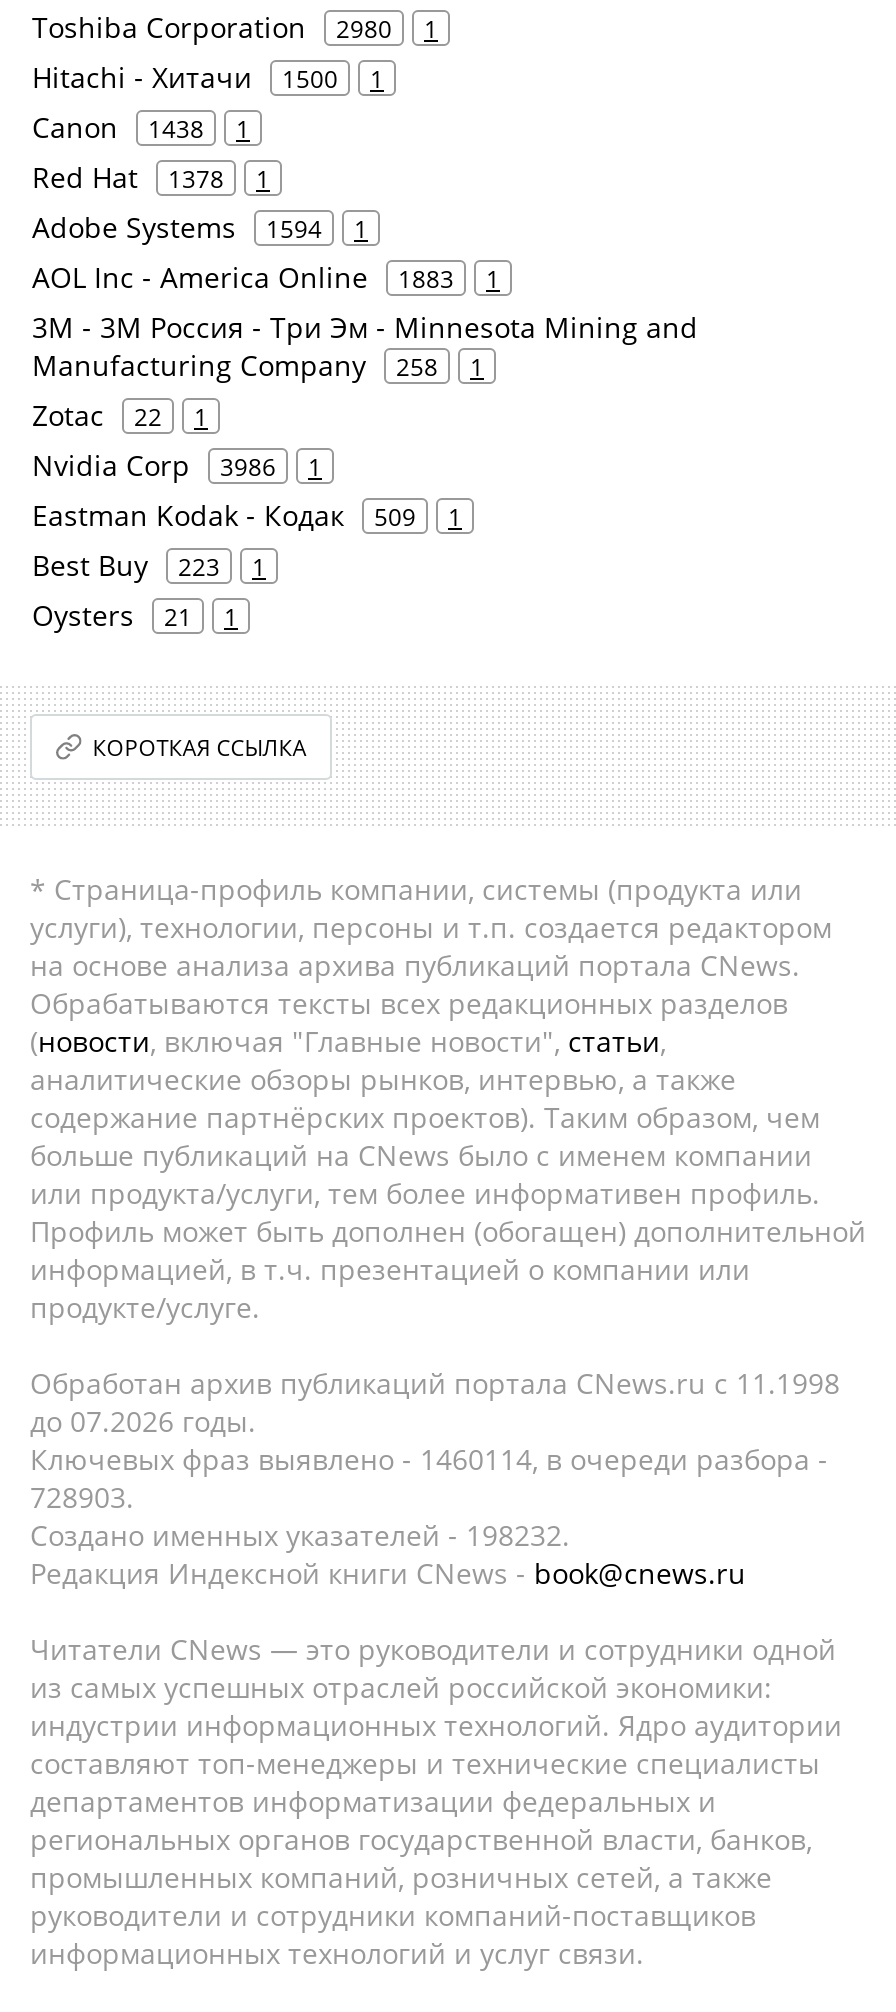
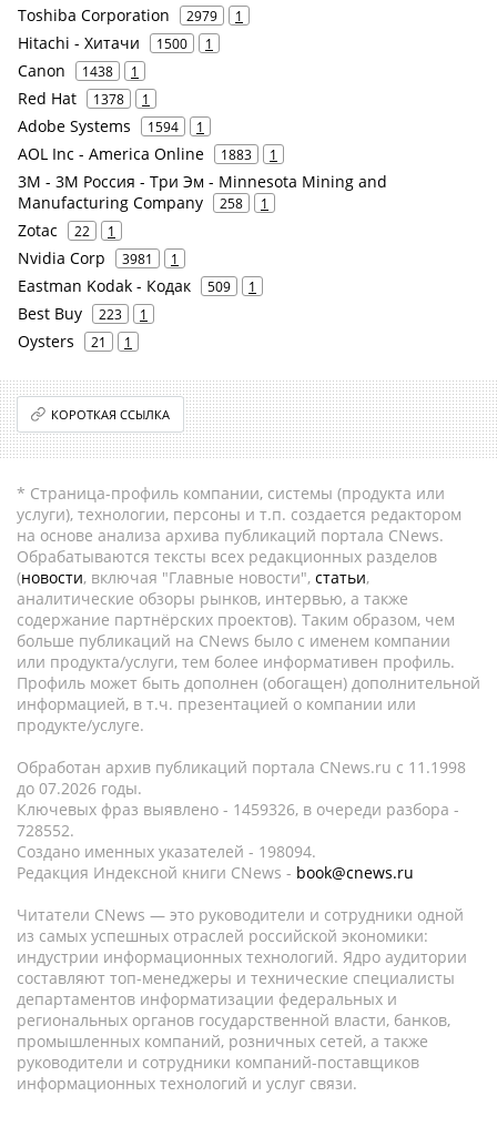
[32,8,438,46] Toshiba Corporation 2980 1 -> [18,4,243,26] Toshiba Corporation 2979 1
[32,446,322,484] Nvidia Corp 3986 1 -> [18,247,179,268] Nvidia Corp 3981 1
[30,1440,828,1478] Ключевых фраз выявлено - 1460114, в очереди разбора - -> [17,799,459,820] Ключевых фраз выявлено - 1459326, в очереди разбора -
[30,1478,134,1516] 728903. -> [17,820,74,841] 728552.
[30,1516,570,1554] Создано именных указателей - 198232. -> [17,841,316,862] Создано именных указателей - 198094.

